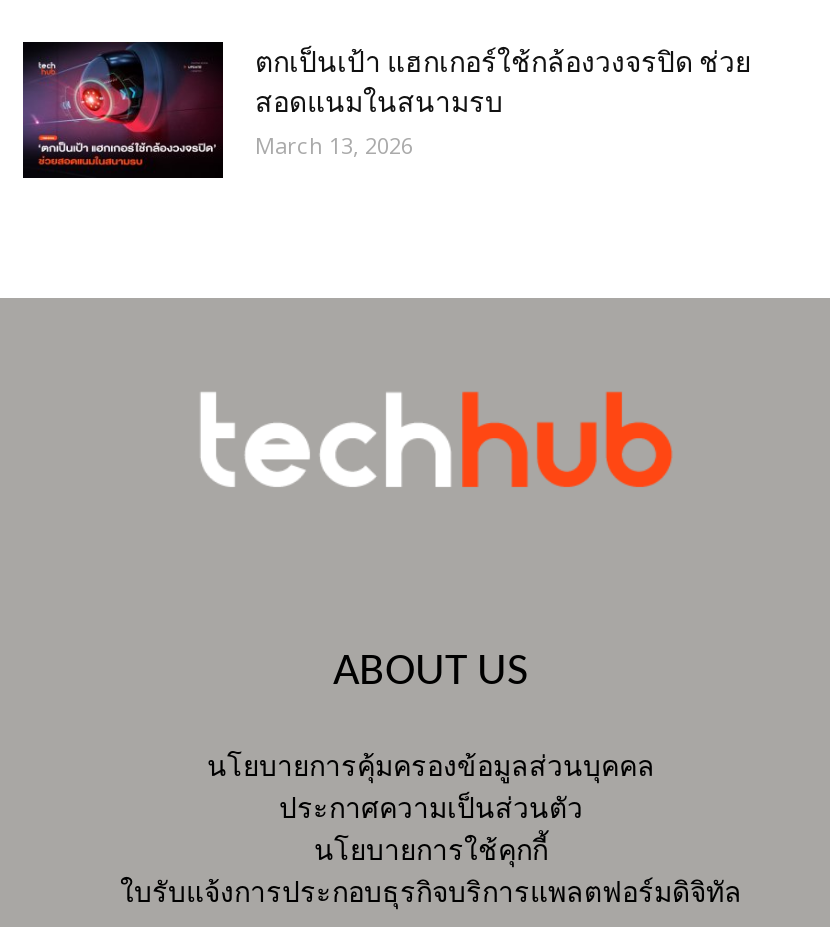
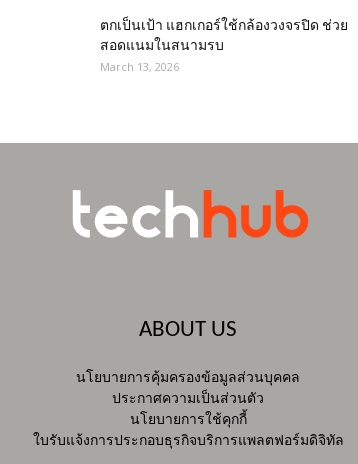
[21,40,225,180] [image] -> none

